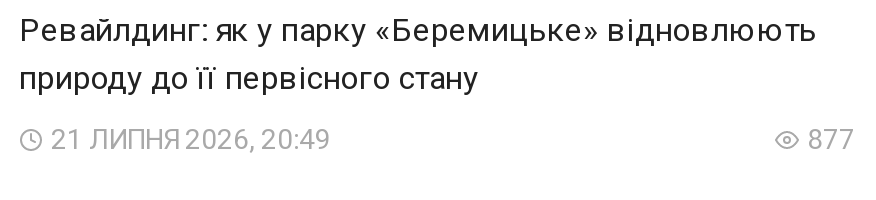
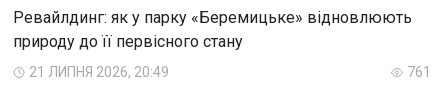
[807,124,855,156] 877 -> [407,64,431,80] 761

